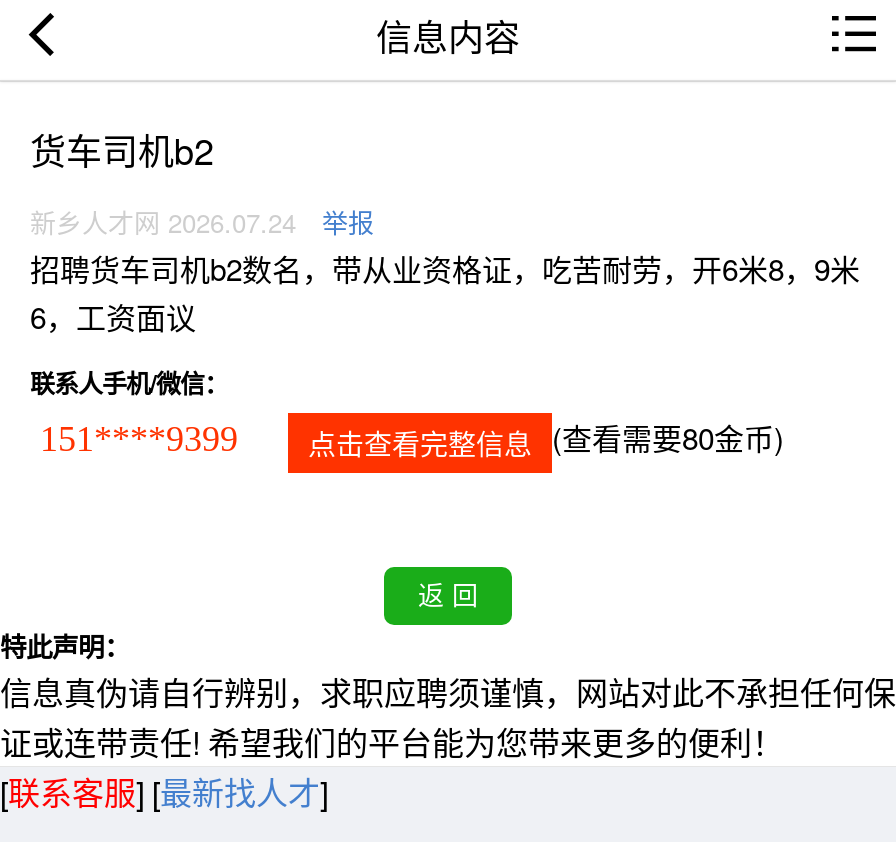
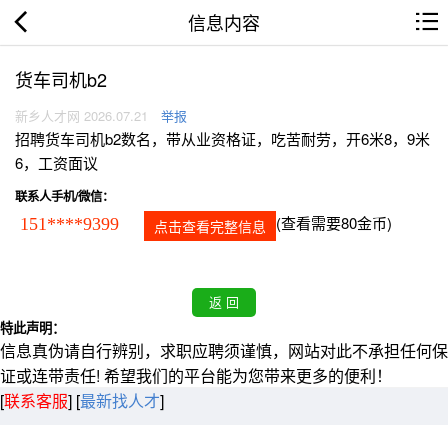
[30,203,374,241] 新乡人才网 2026.07.24 举报 -> [15,106,187,125] 新乡人才网 2026.07.21 举报

